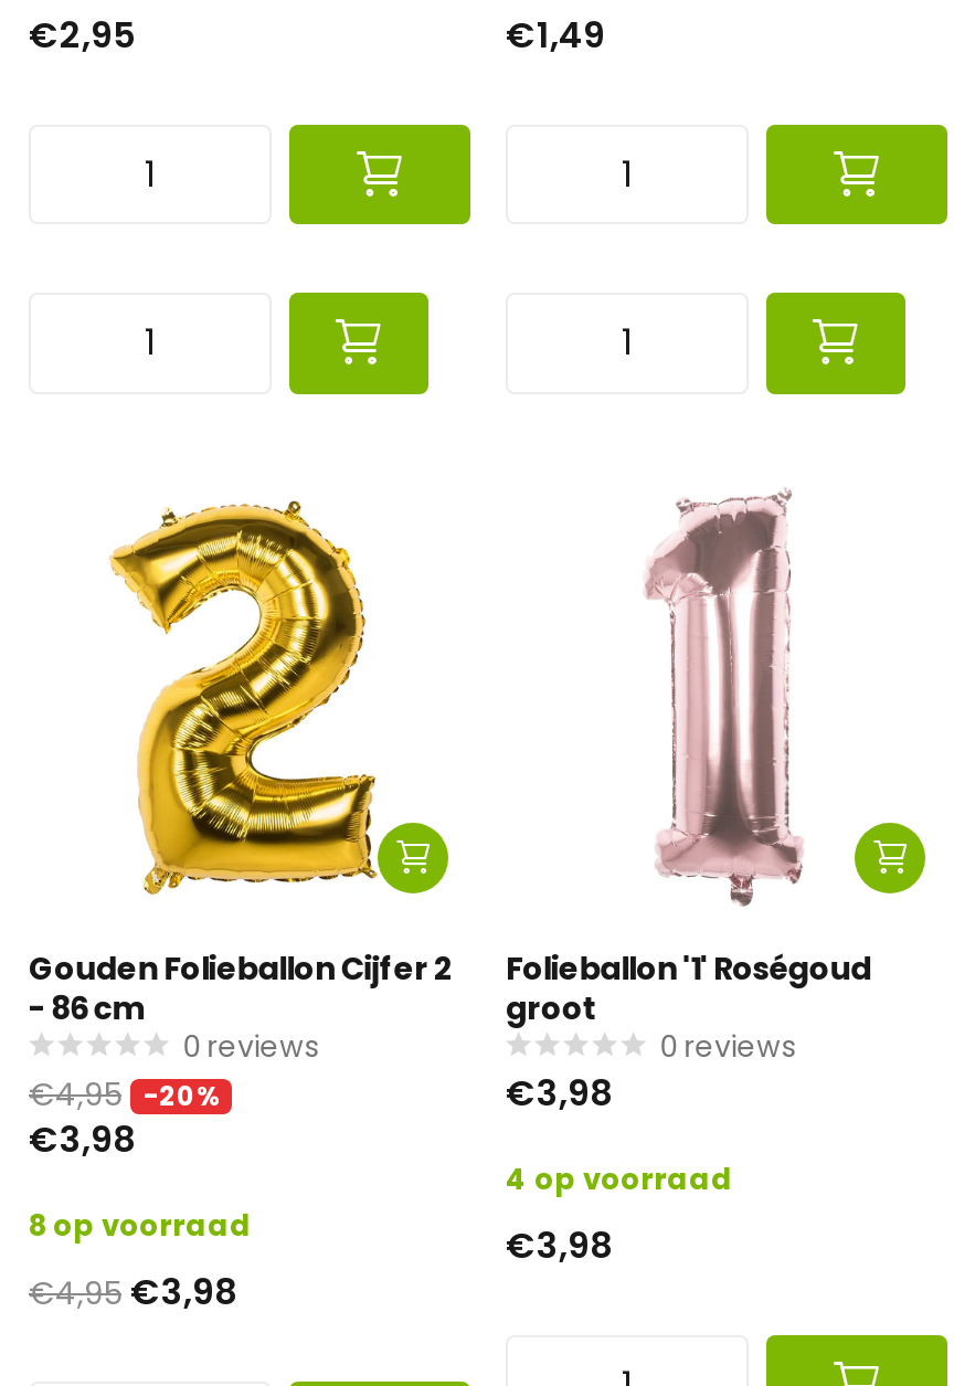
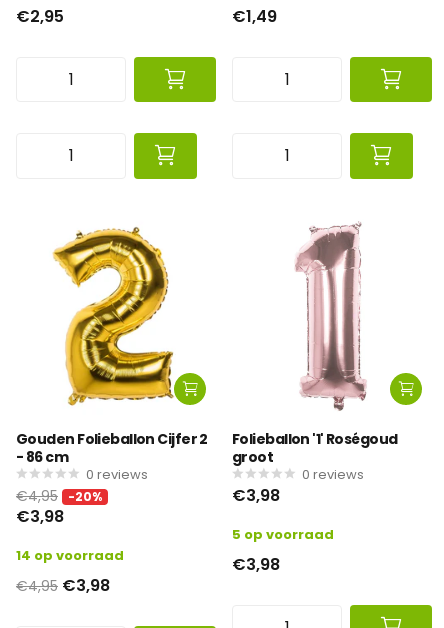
[506,1158,733,1200] 4 op voorraad -> [232,525,334,544] 5 op voorraad
[29,1204,252,1246] 8 op voorraad -> [16,546,124,565] 14 op voorraad

